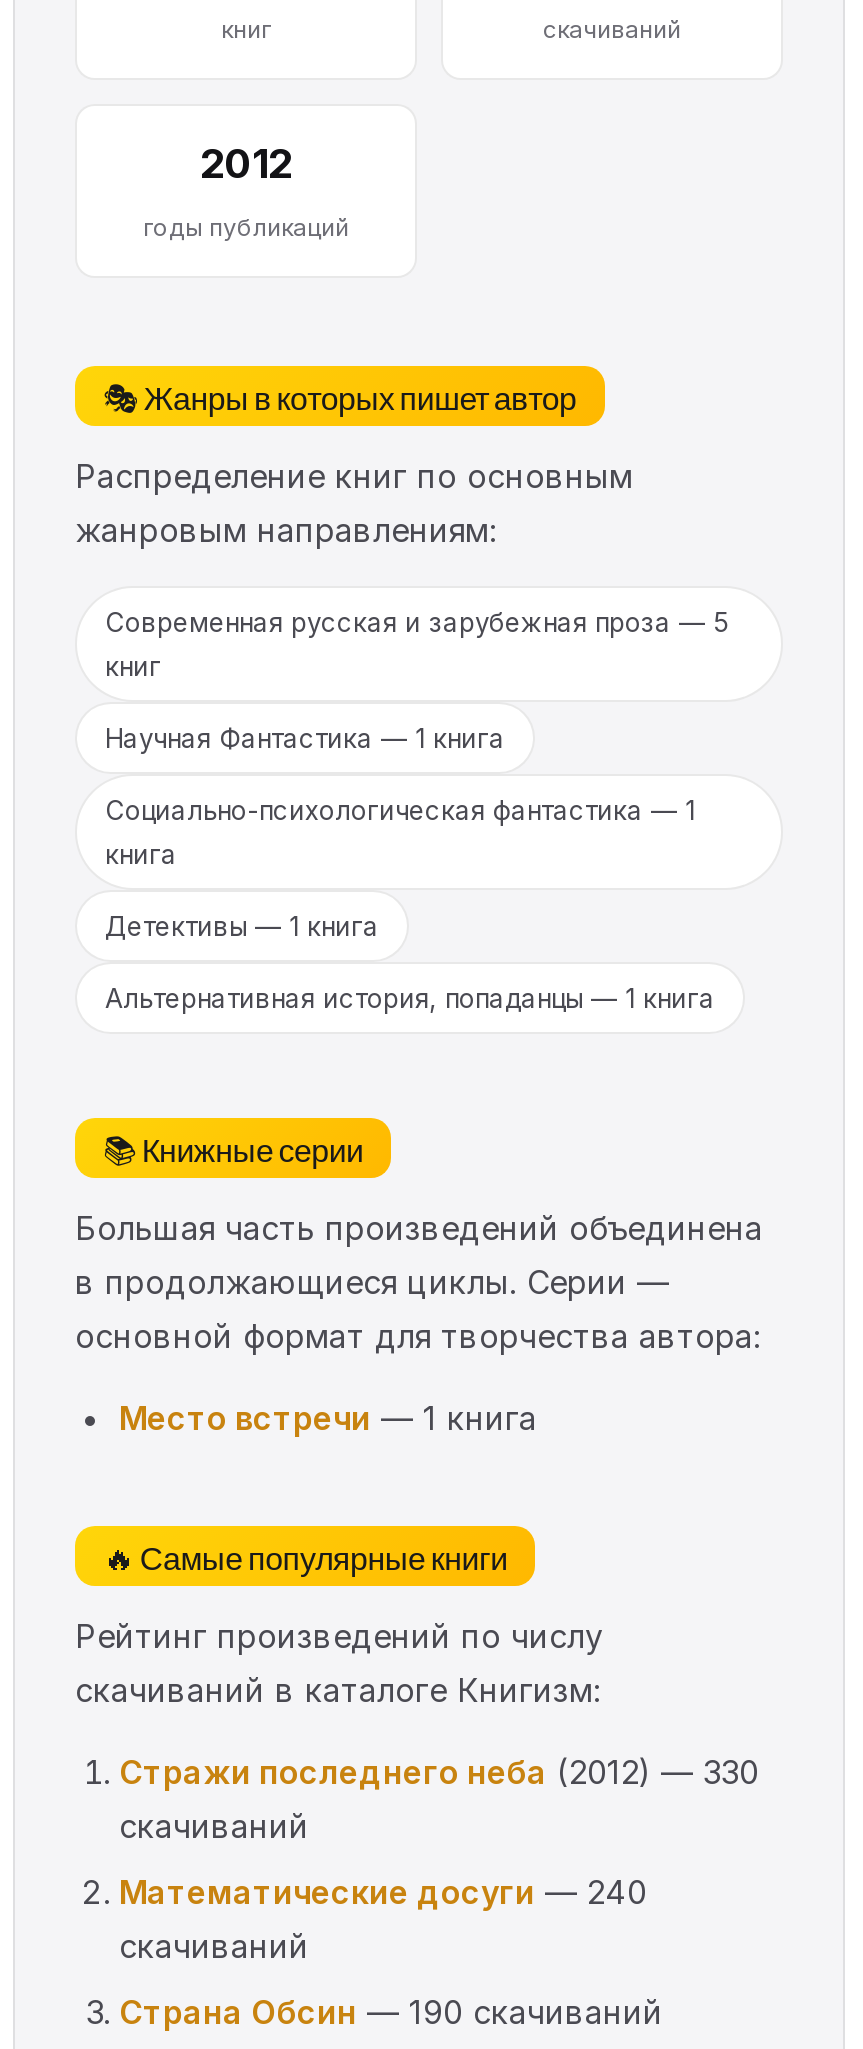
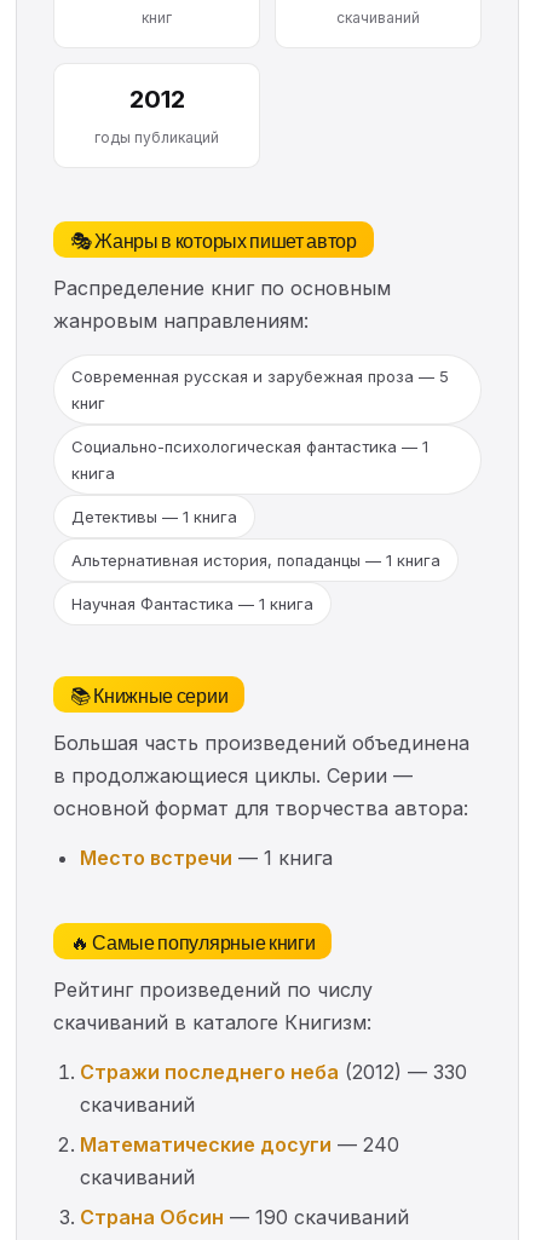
moved [105,722,505,754] -> [71,594,313,613]: Научная Фантастика — 1 книга
moved [105,794,715,1014] -> [71,437,440,570]: Социально-психологическая фантастика — 1 | книга | Детективы — 1 книга | Альтернативная история, попаданцы — 1 книга

